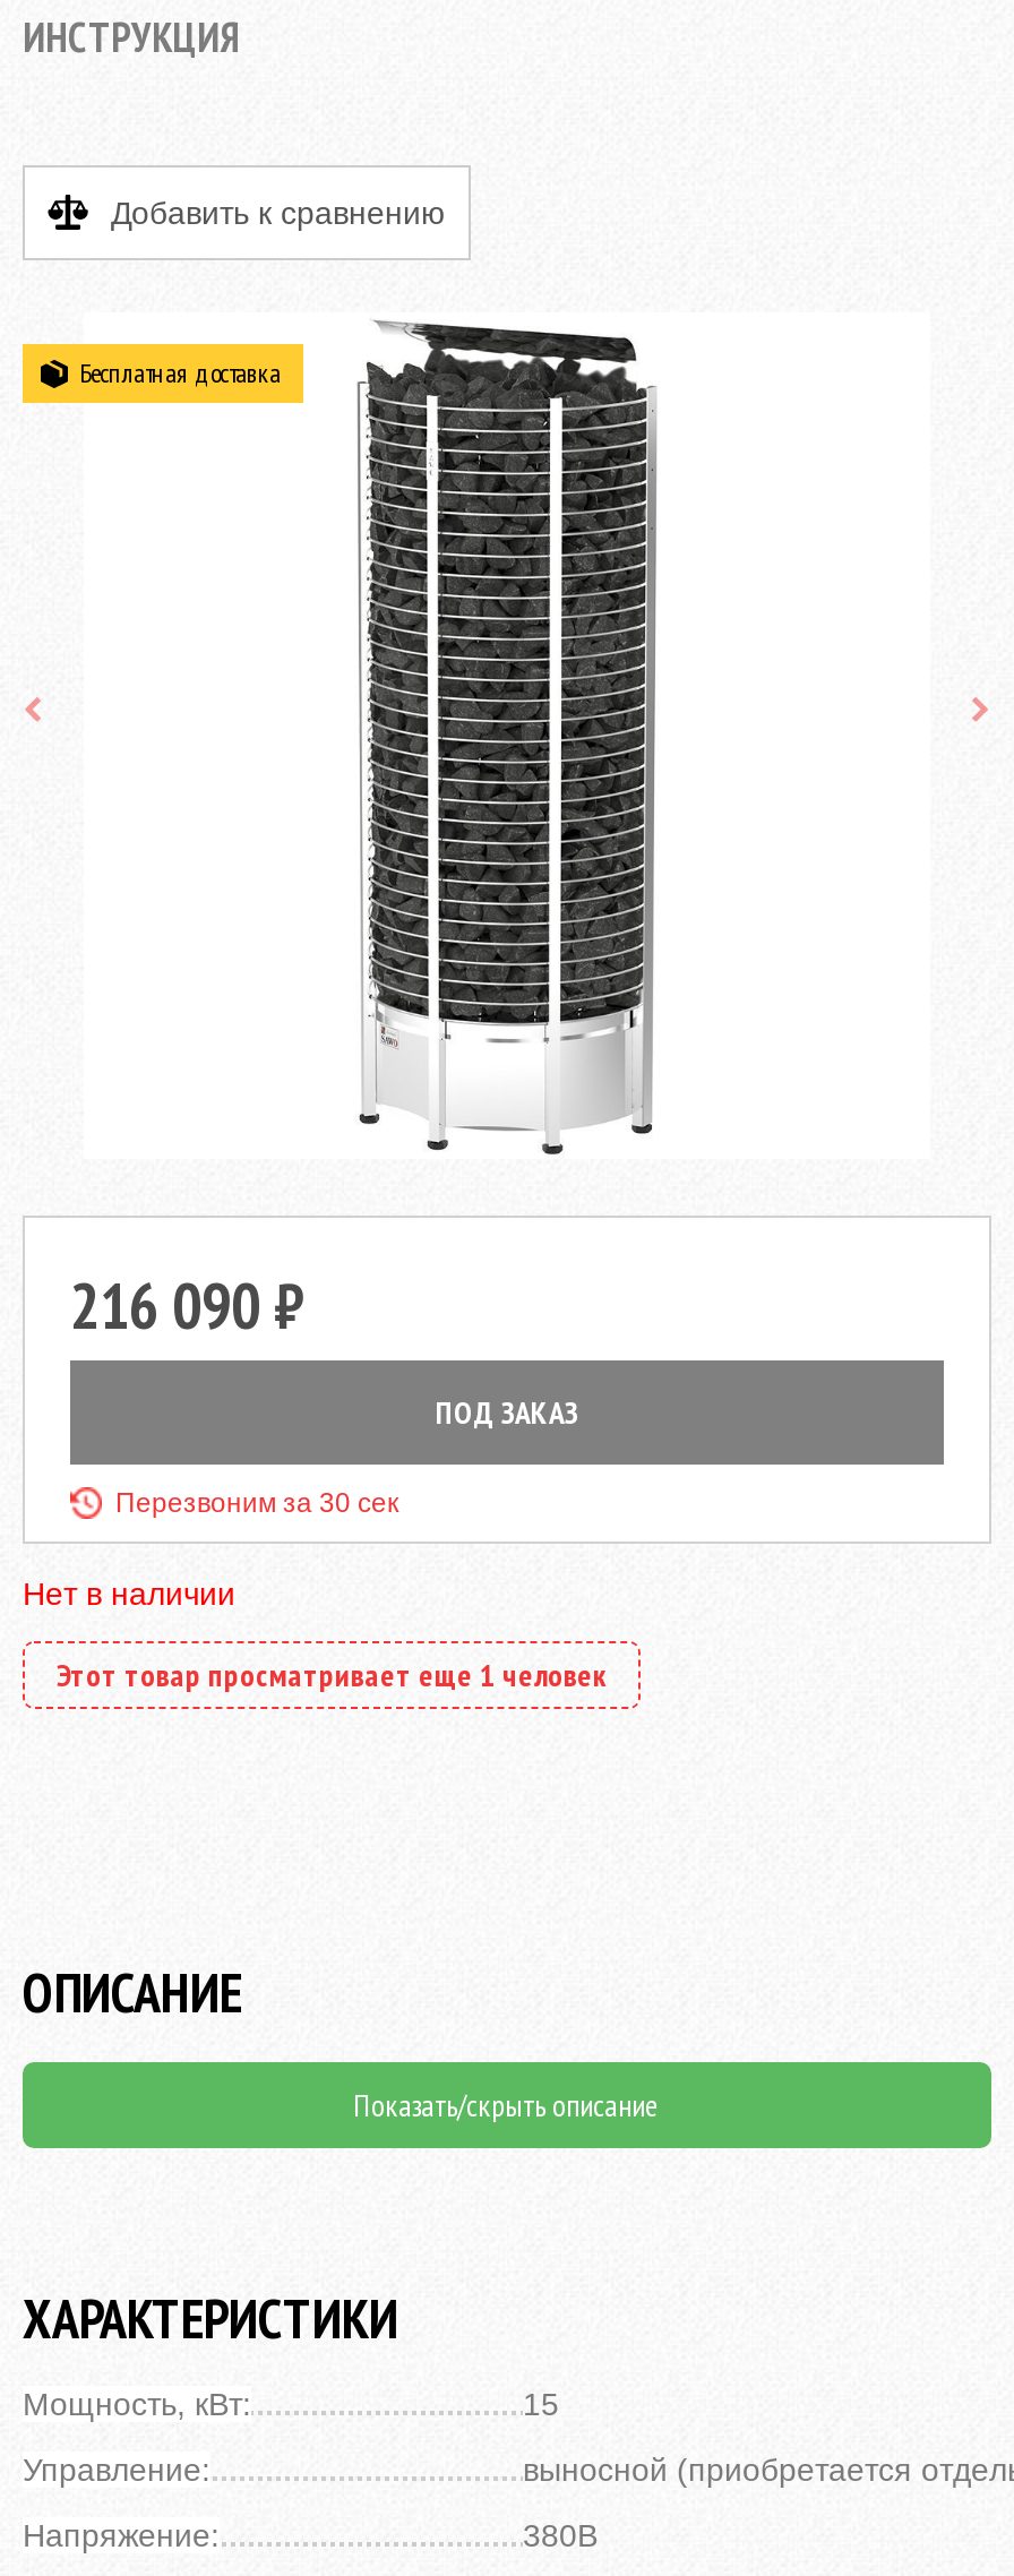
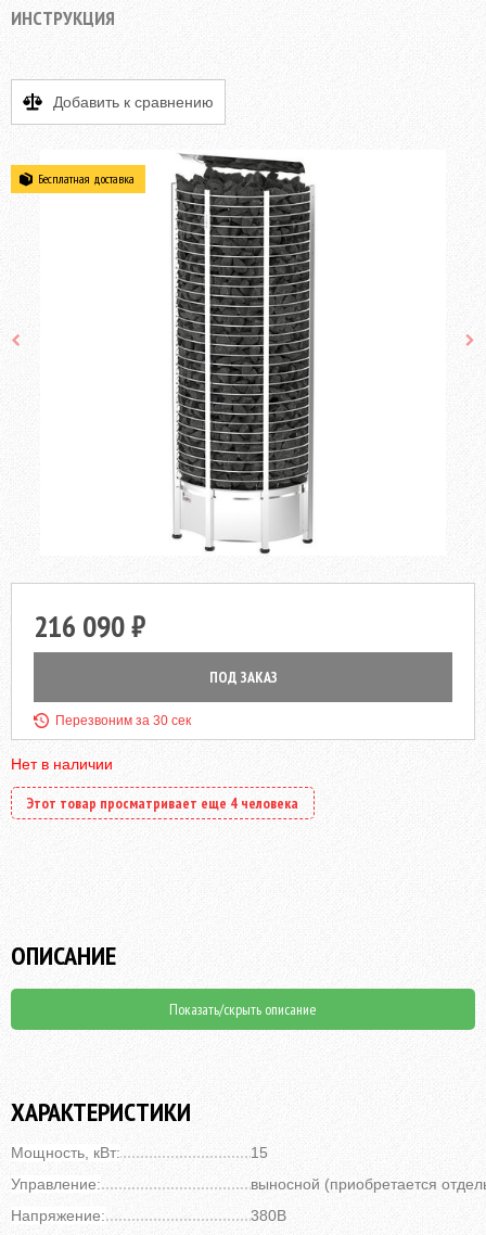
[57,1655,607,1695] Этот товар просматривает еще 1 человек -> [27,793,298,813] Этот товар просматривает еще 4 человека

